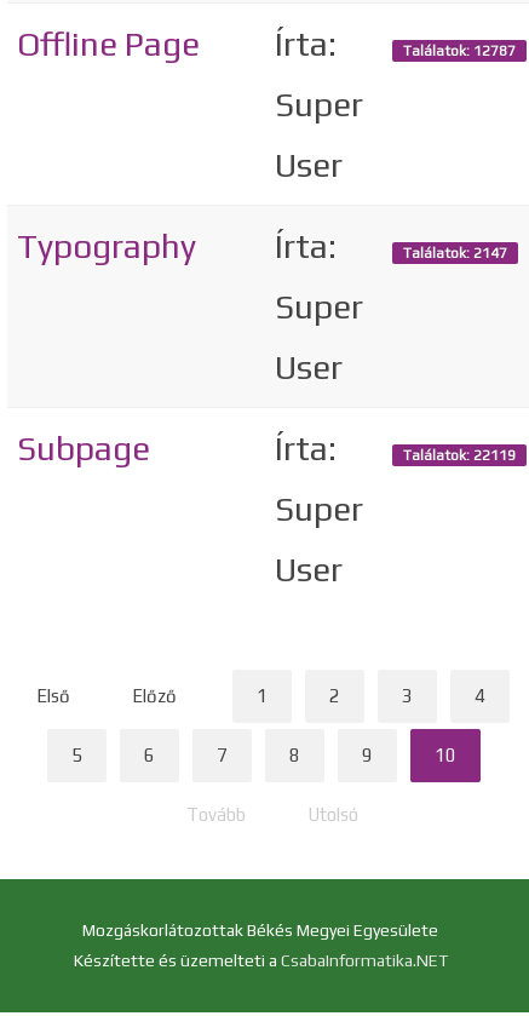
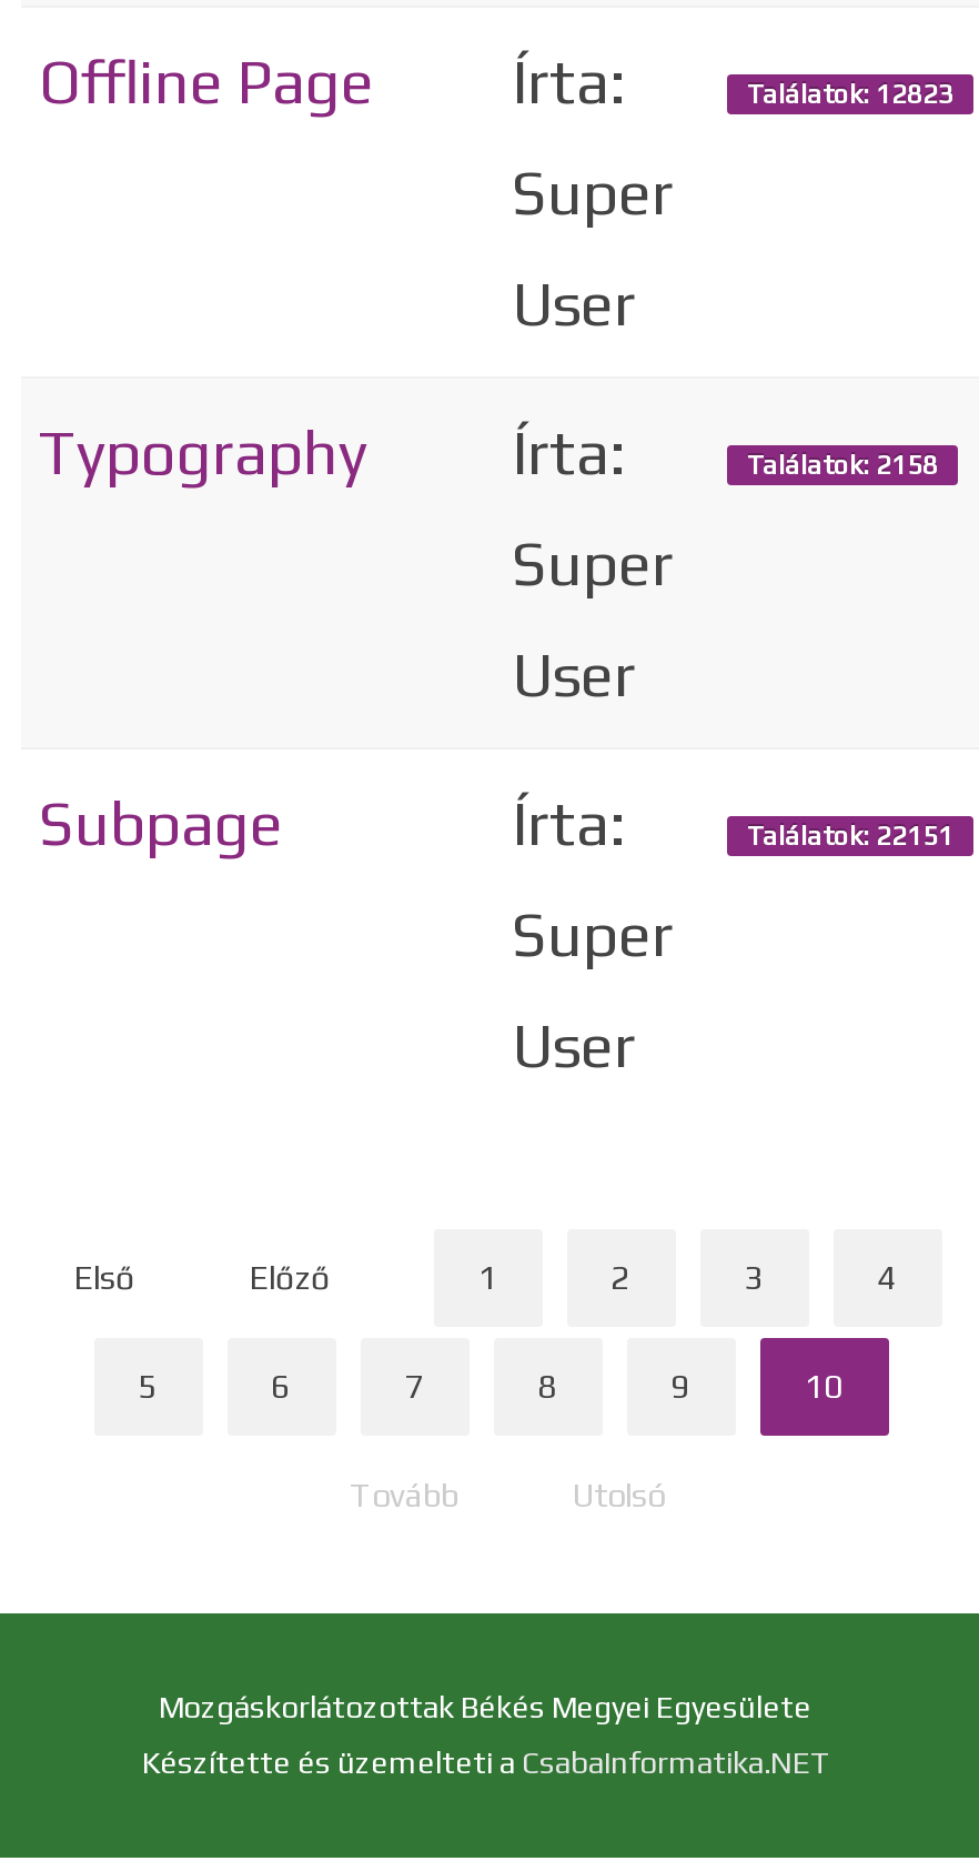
[403,43,516,60] Találatok: 12787 -> [747,80,953,111] Találatok: 12823
[403,245,507,262] Találatok: 2147 -> [747,451,938,482] Találatok: 2158
[403,447,516,464] Találatok: 22119 -> [747,821,953,853] Találatok: 22151

